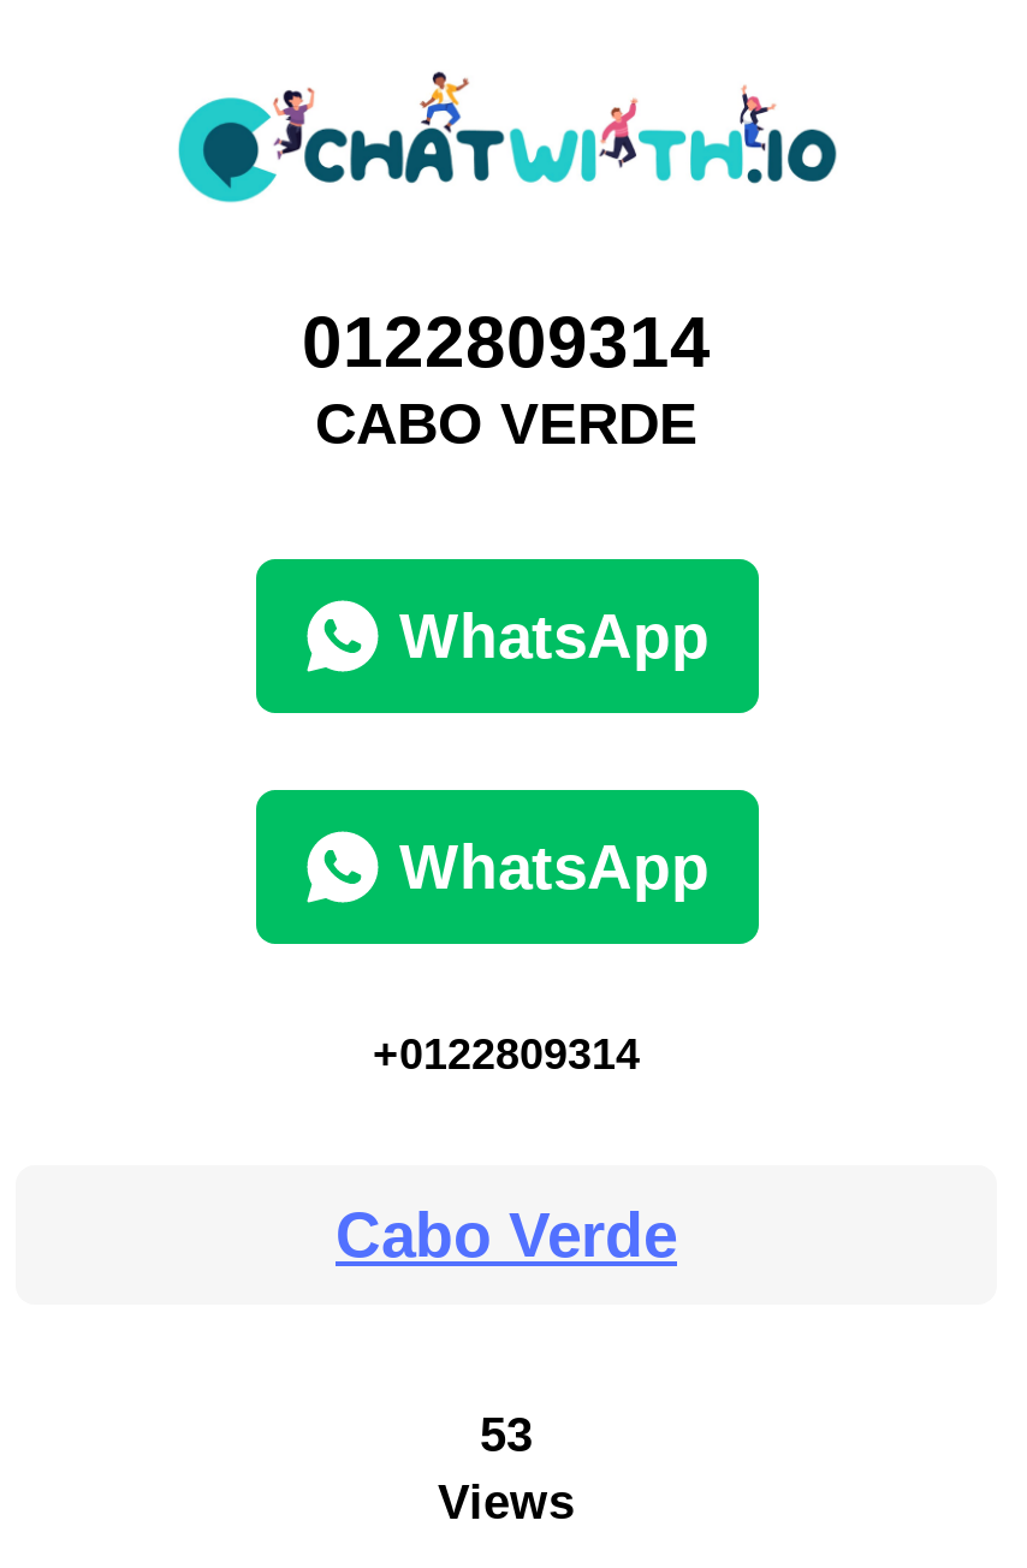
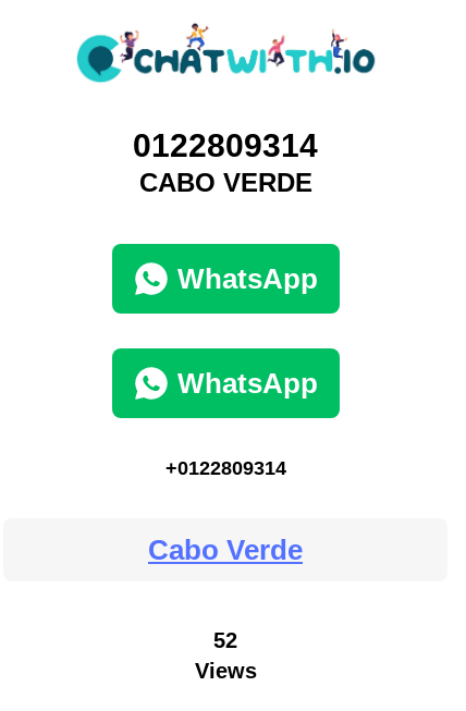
[480,1408,533,1461] 53 -> [213,628,237,652] 52

